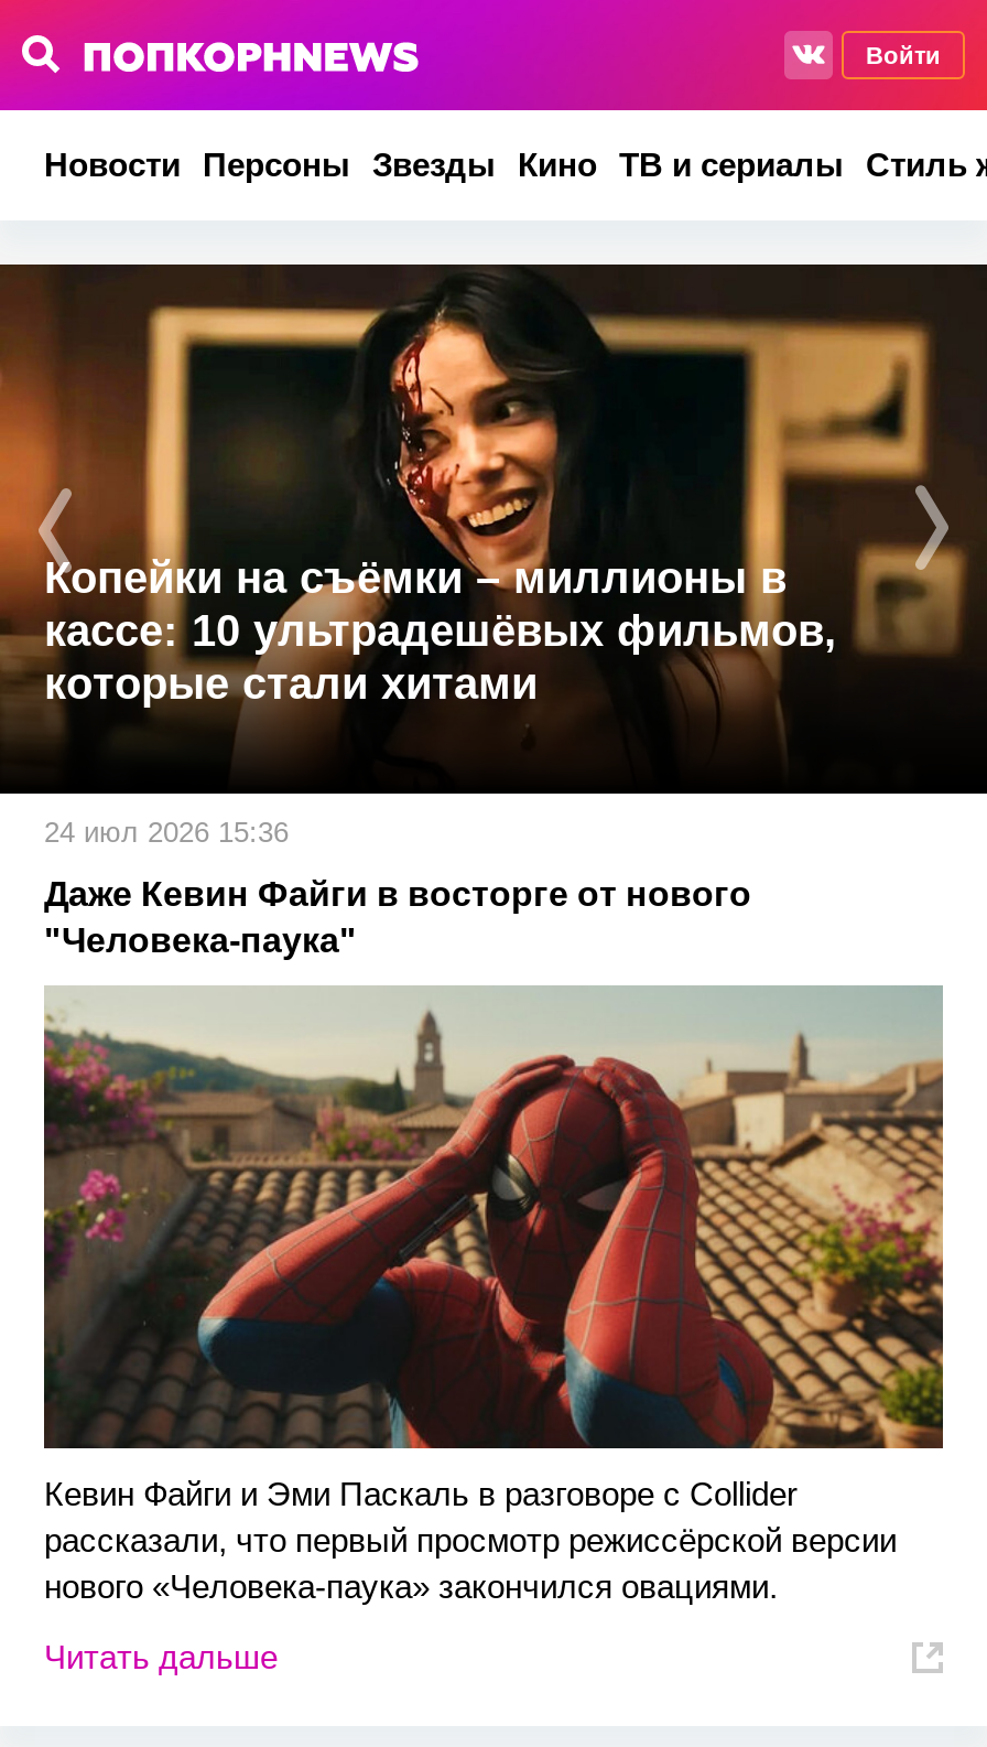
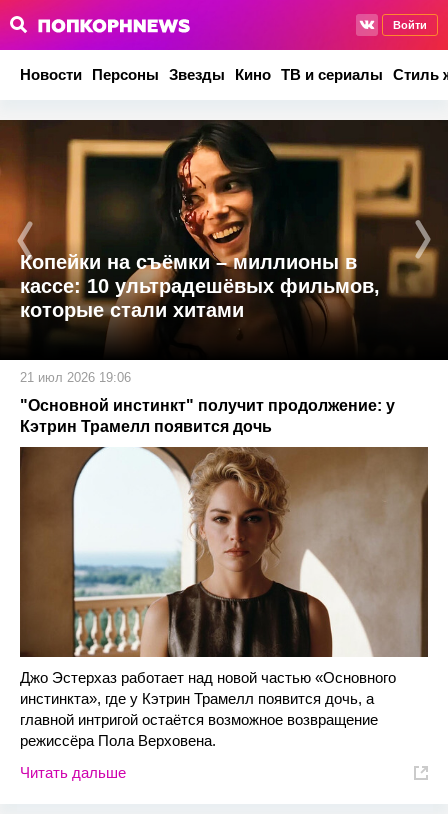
[44,816,289,849] 24 июл 2026 15:36 -> [20,370,131,385] 21 июл 2026 19:06
[44,875,751,959] Даже Кевин Файги в восторге от нового | "Человека-паука" -> [20,397,395,435] "Основной инстинкт" получит продолжение: у | Кэтрин Трамелл появится дочь
[44,985,945,1605] [image] | Кевин Файги и Эми Паскаль в разговоре с Collider | рассказали, что первый просмотр режиссёрской версии | нового «Человека-паука» закончился овациями. -> [20,447,429,749] [image] | Джо Эстерхаз работает над новой частью «Основного | инстинкта», где у Кэтрин Трамелл появится дочь, а | главной интригой остаётся возможное возвращение | режиссёра Пола Верховена.

